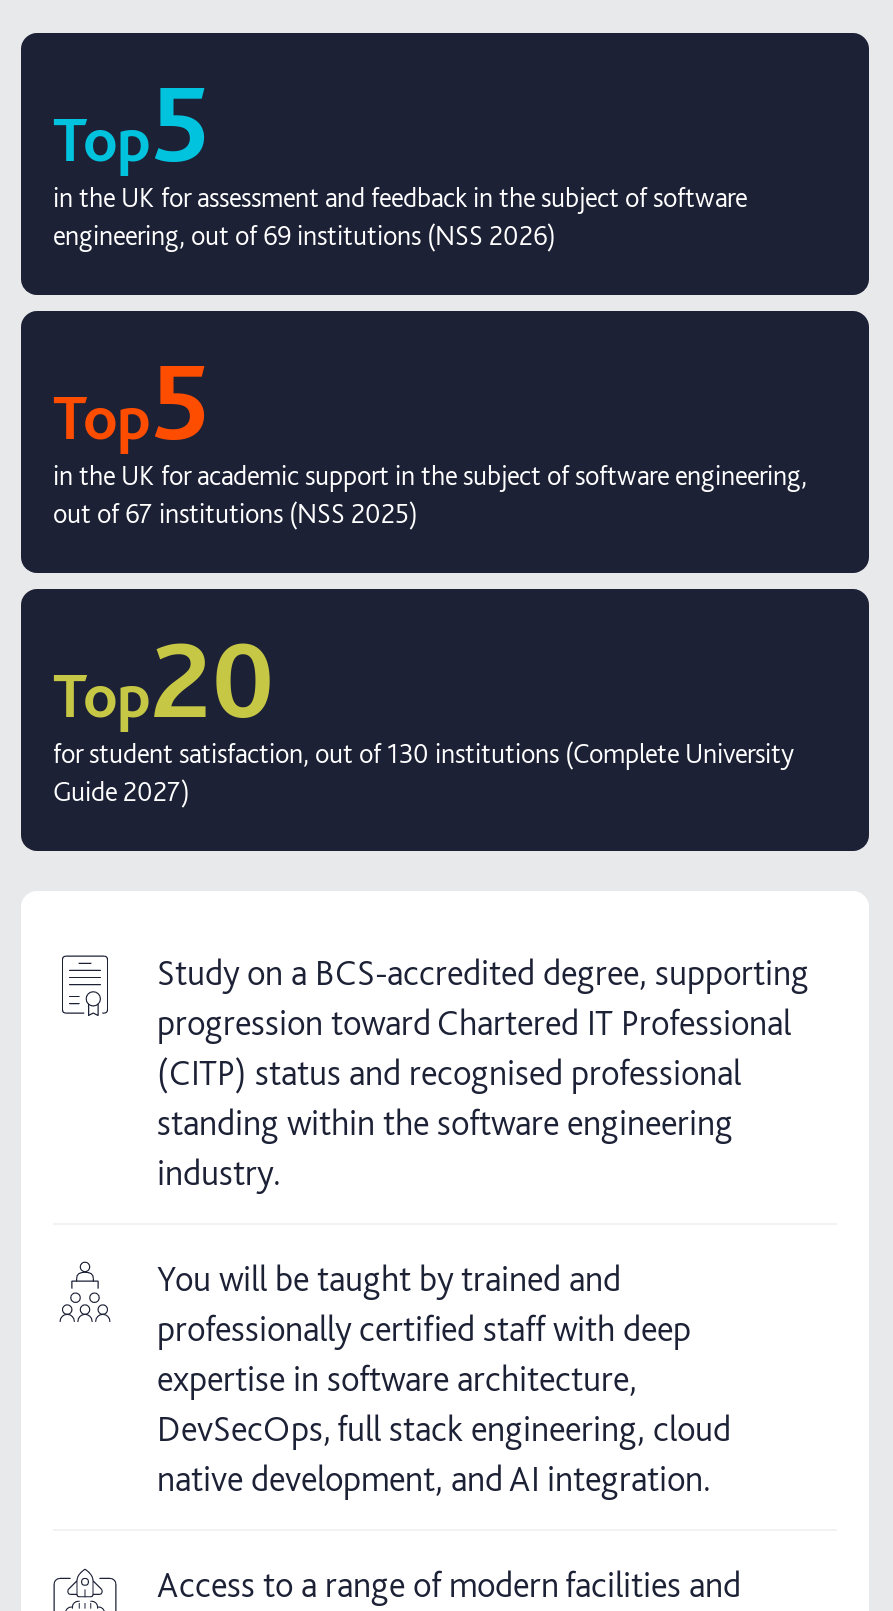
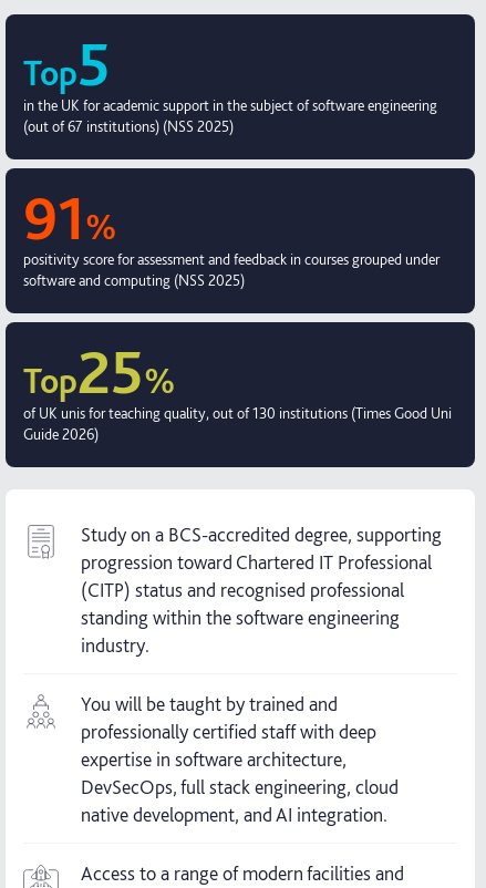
[53,181,747,251] in the UK for assessment and feedback in the subject of software | engineering, out of 69 institutions (NSS 2026) -> [23,96,437,135] in the UK for academic support in the subject of software engineering | (out of 67 institutions) (NSS 2025)
[53,333,807,529] Top5 | in the UK for academic support in the subject of software engineering, | out of 67 institutions (NSS 2025) -> [23,180,440,289] 91% | positivity score for assessment and feedback in courses grouped under | software and computing (NSS 2025)
[53,611,795,807] Top20 | for student satisfaction, out of 130 institutions (Complete University | Guide 2027) -> [23,334,452,443] Top25% | of UK unis for teaching quality, out of 130 institutions (Times Good Uni | Guide 2026)

